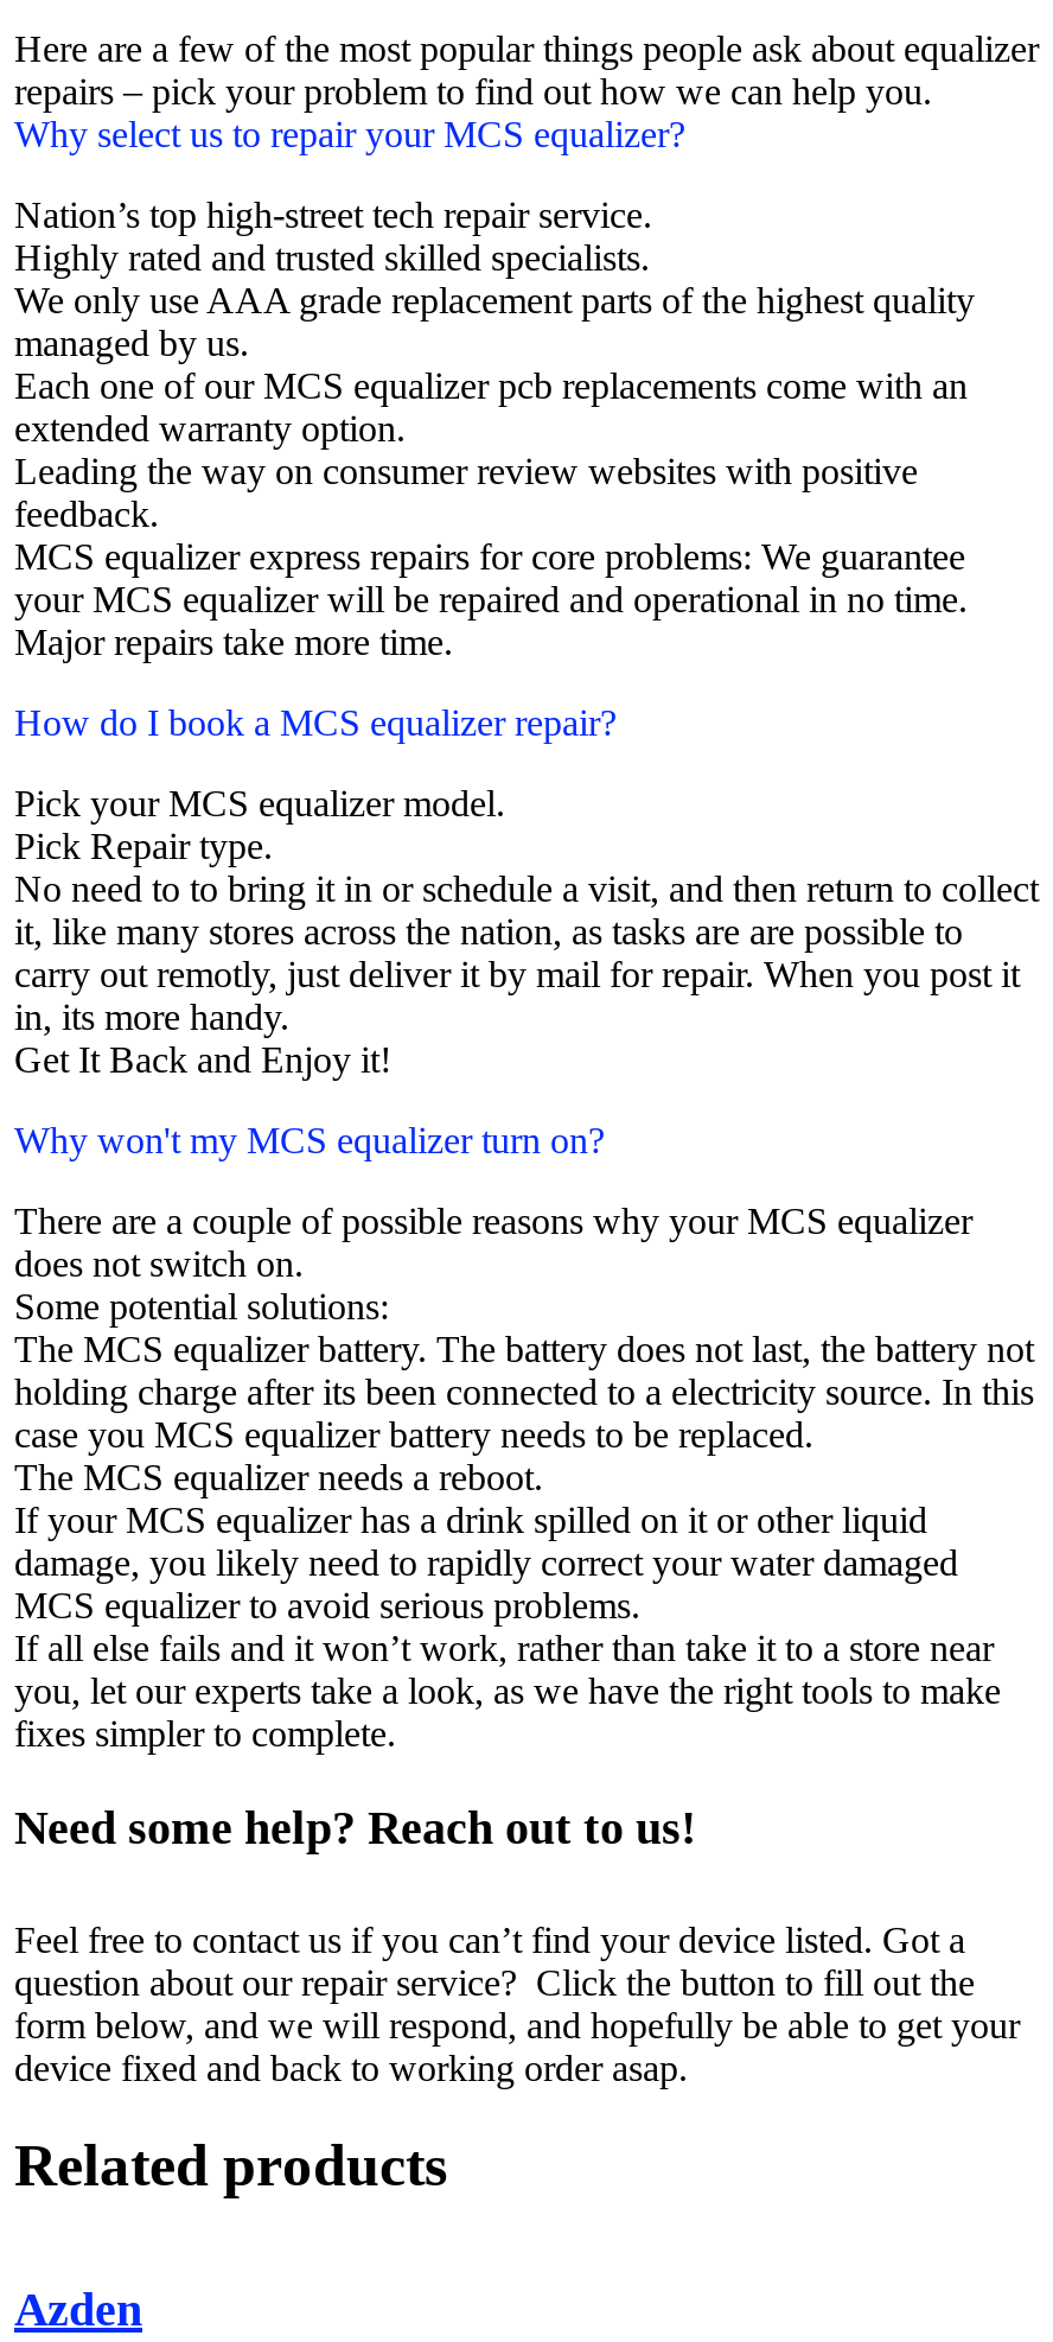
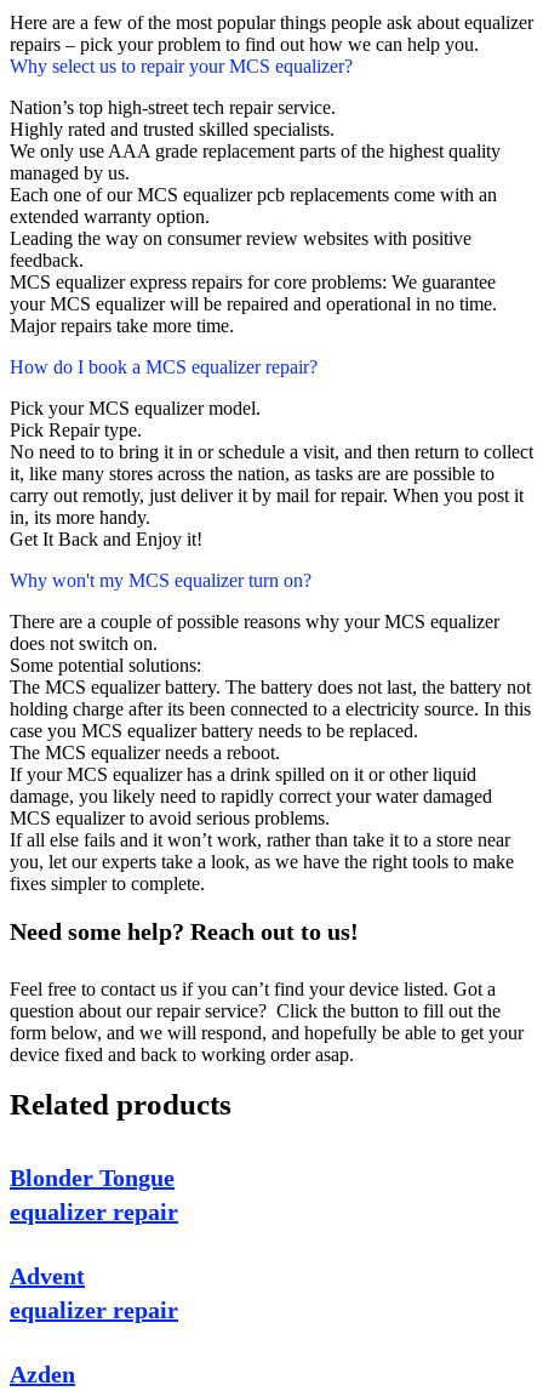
none -> [10,1164,178,1323] Blonder Tongue | equalizer repair | Advent | equalizer repair

